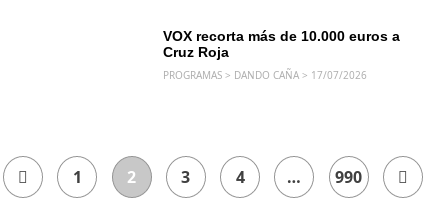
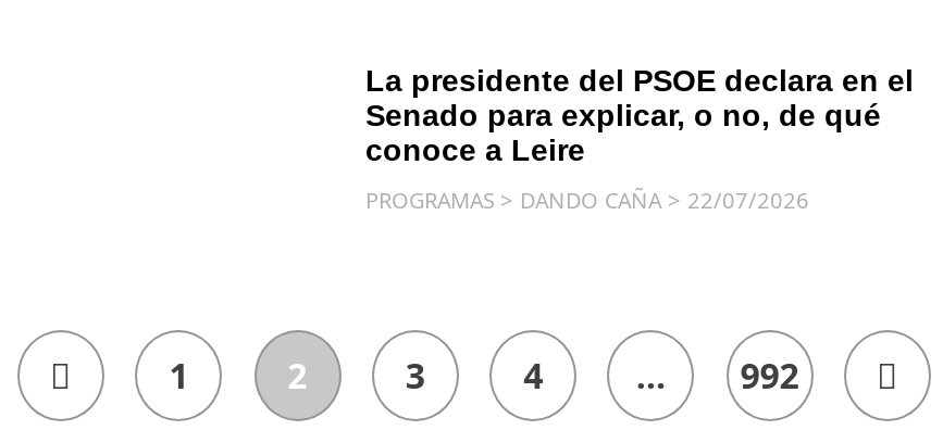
[163,28,400,60] VOX recorta más de 10.000 euros a | Cruz Roja -> [365,63,914,168] La presidente del PSOE declara en el | Senado para explicar, o no, de qué | conoce a Leire
[163,68,367,82] PROGRAMAS > DANDO CAÑA > 17/07/2026 -> [365,185,809,215] PROGRAMAS > DANDO CAÑA > 22/07/2026
[335,166,362,188] 990 -> [740,352,799,400] 992

